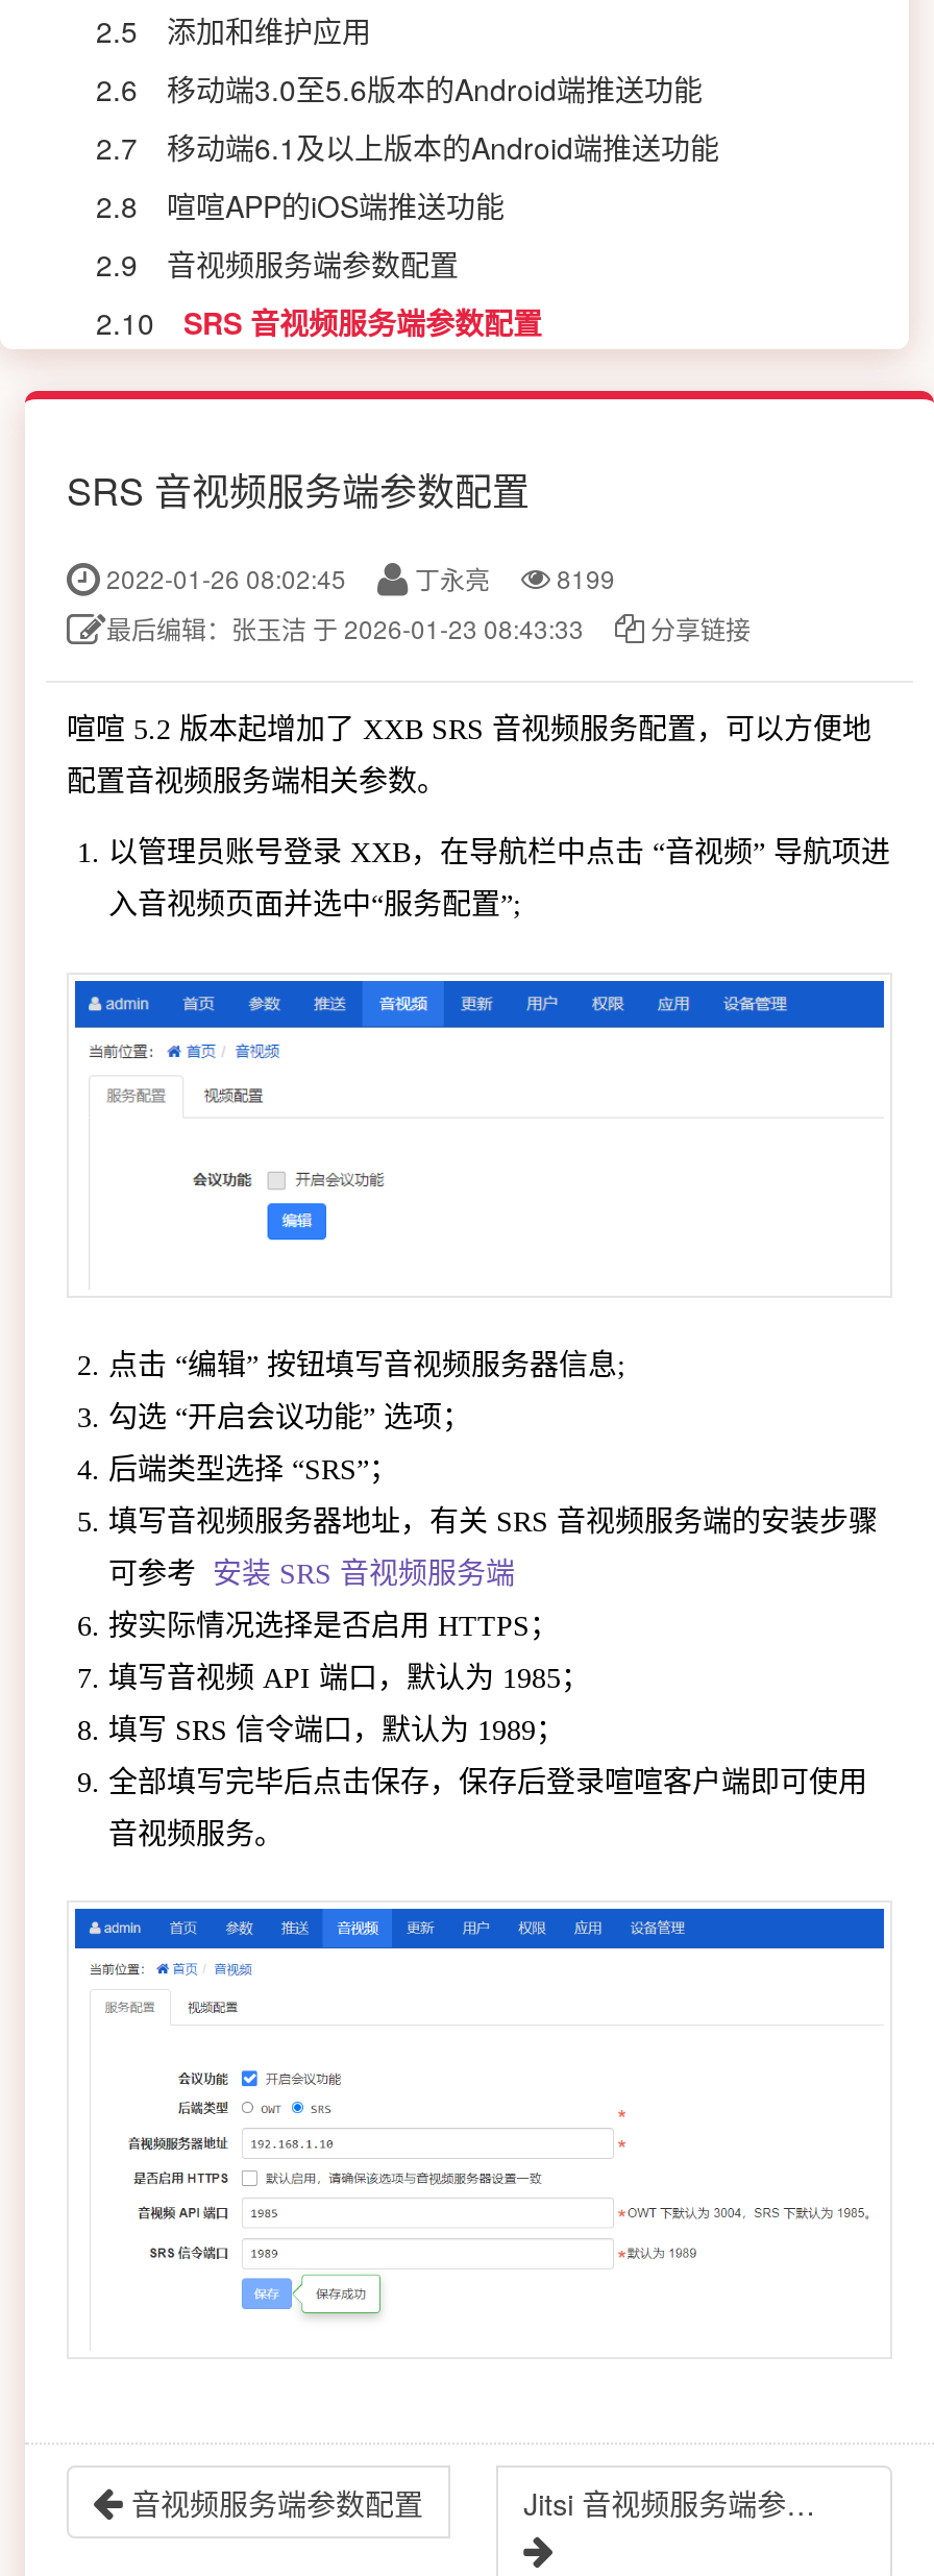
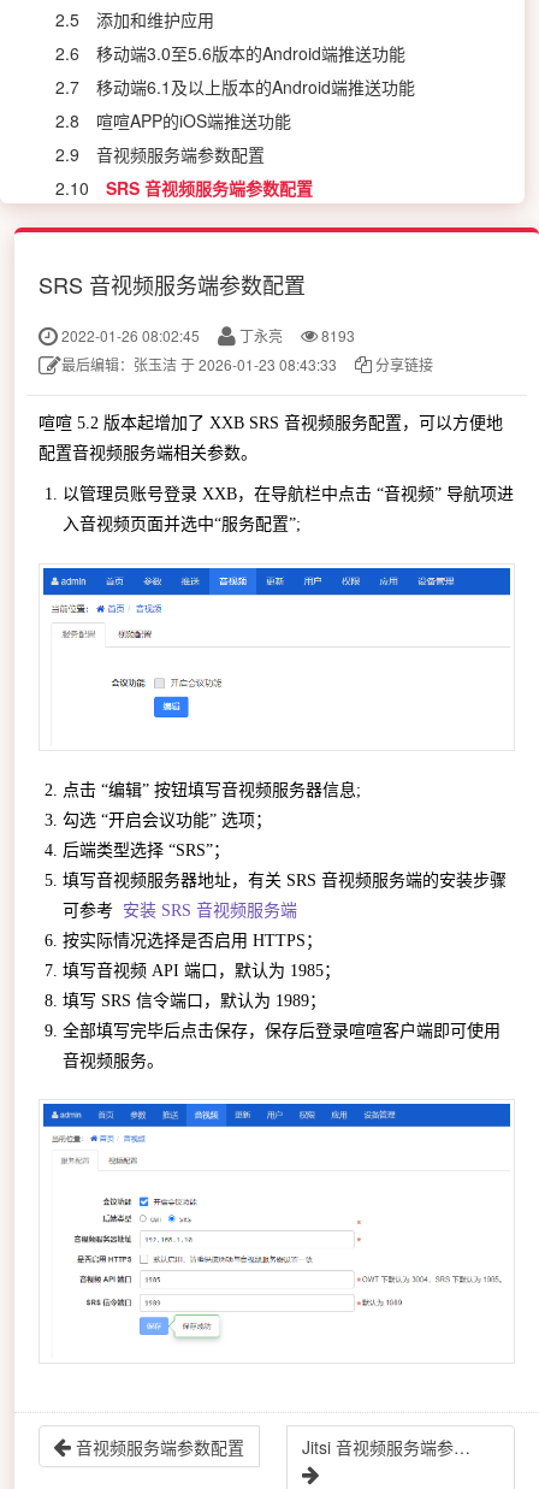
[100,560,615,595] 2022-01-26 08:02:45 丁永亮 8199 -> [58,325,355,345] 2022-01-26 08:02:45 丁永亮 8193

